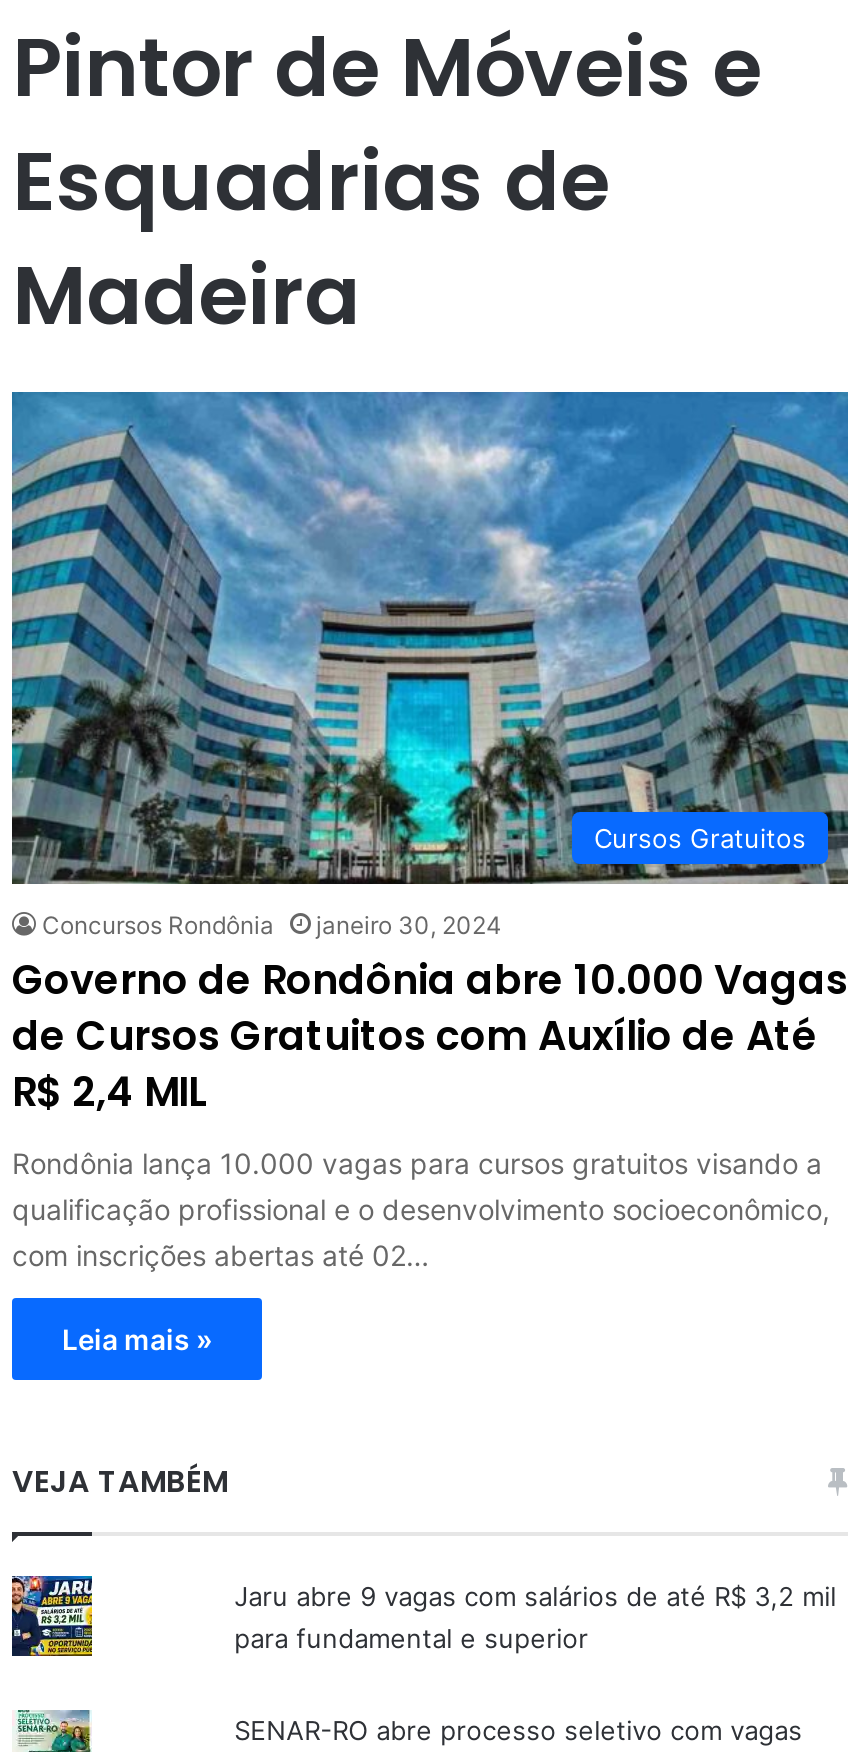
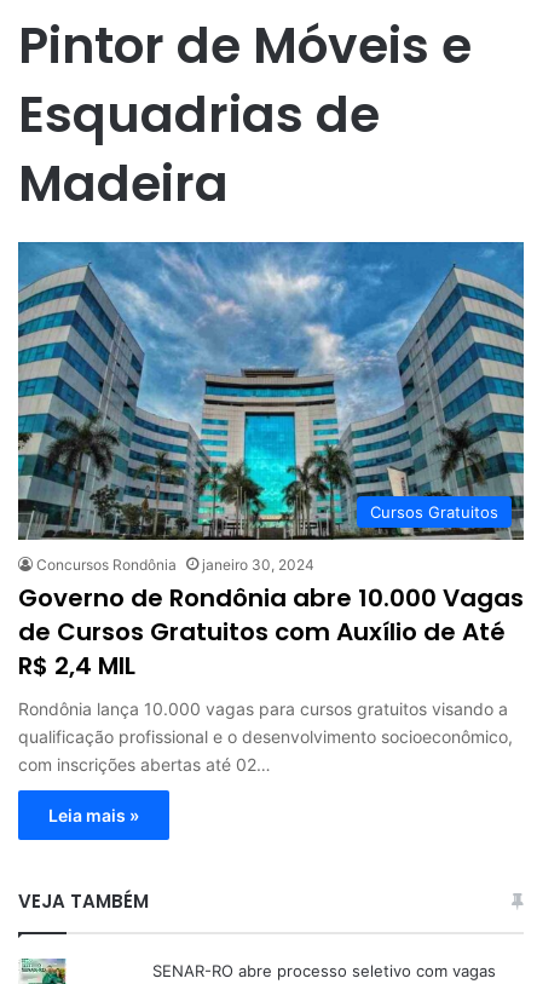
[10,1576,94,1670] [image] -> none
[234,1580,836,1654] Jaru abre 9 vagas com salários de até R$ 3,2 mil | para fundamental e superior -> none

